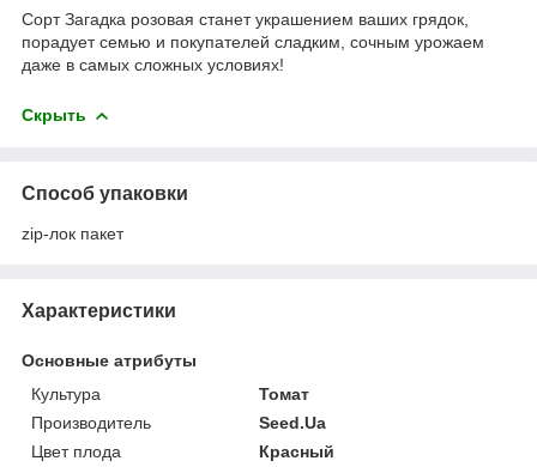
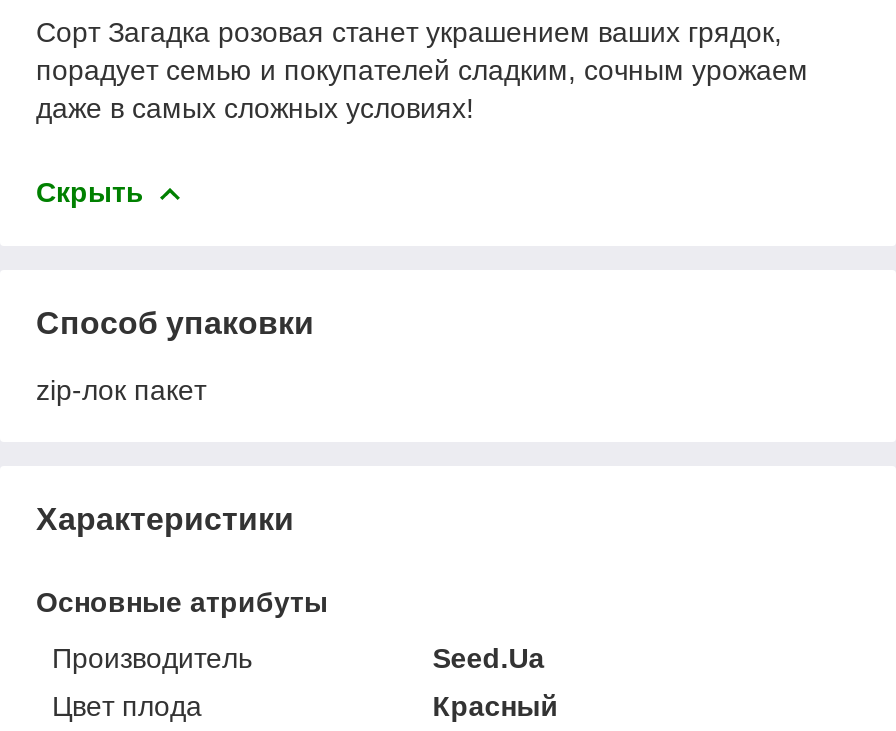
[31,384,309,403] Культура | Томат -> none

